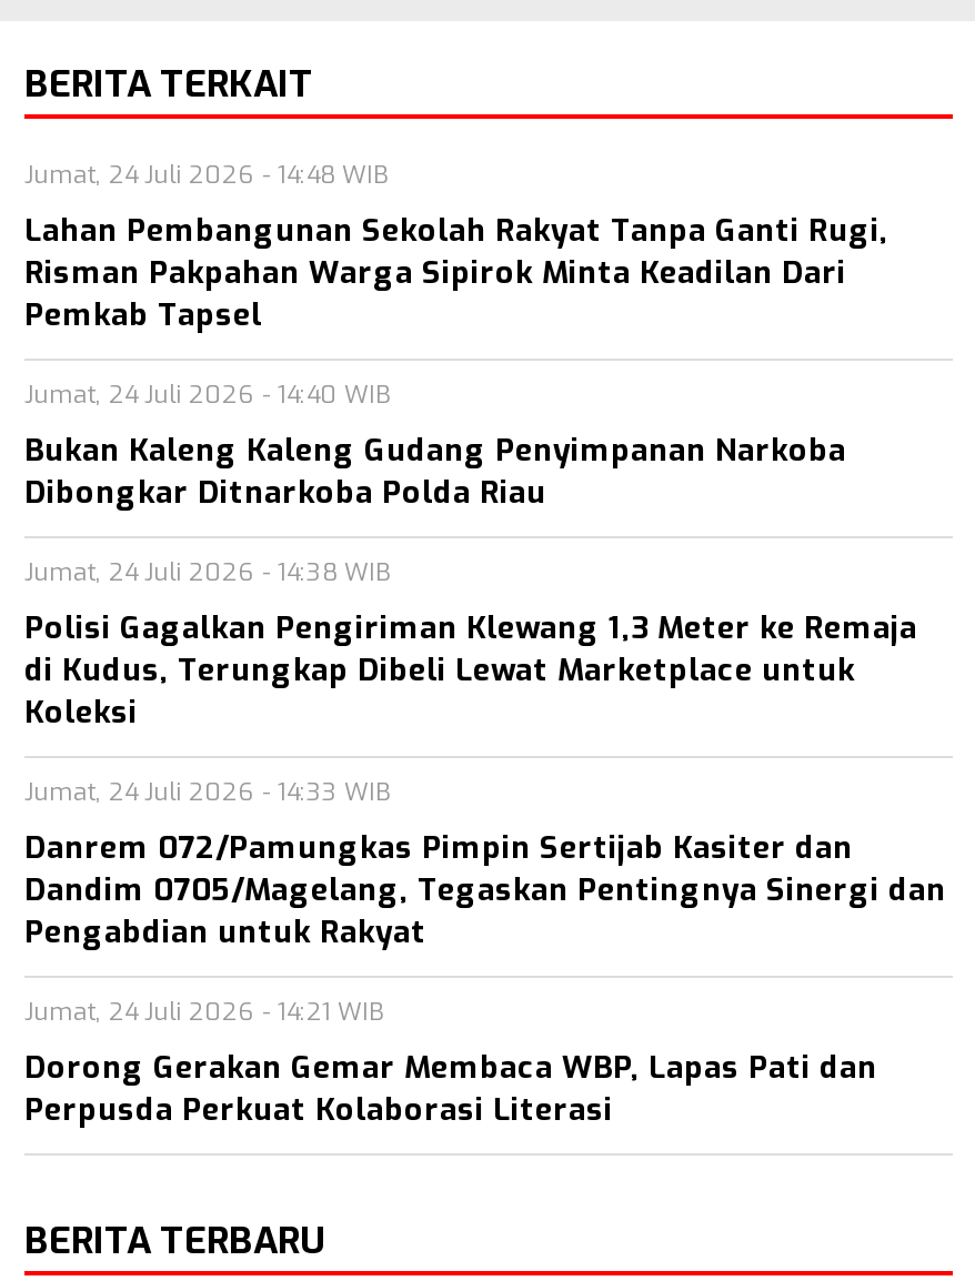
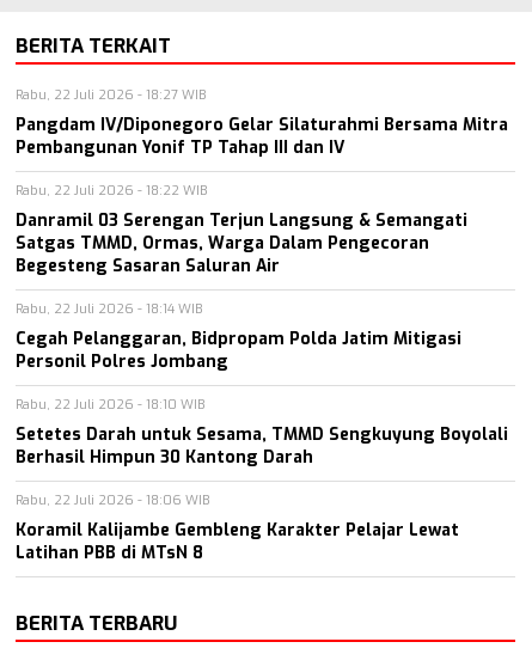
[24,160,888,337] Jumat, 24 Juli 2026 - 14:48 WIB | Lahan Pembangunan Sekolah Rakyat Tanpa Ganti Rugi, | Risman Pakpahan Warga Sipirok Minta Keadilan Dari | Pemkab Tapsel -> [16,87,508,159] Rabu, 22 Juli 2026 - 18:27 WIB | Pangdam IV/Diponegoro Gelar Silaturahmi Bersama Mitra | Pembangunan Yonif TP Tahap III dan IV
[24,379,846,515] Jumat, 24 Juli 2026 - 14:40 WIB | Bukan Kaleng Kaleng Gudang Penyimpanan Narkoba | Dibongkar Ditnarkoba Polda Riau -> [16,182,467,278] Rabu, 22 Juli 2026 - 18:22 WIB | Danramil 03 Serengan Terjun Langsung & Semangati | Satgas TMMD, Ormas, Warga Dalam Pengecoran | Begesteng Sasaran Saluran Air
[24,557,917,735] Jumat, 24 Juli 2026 - 14:38 WIB | Polisi Gagalkan Pengiriman Klewang 1,3 Meter ke Remaja | di Kudus, Terungkap Dibeli Lewat Marketplace untuk | Koleksi -> [16,301,461,373] Rabu, 22 Juli 2026 - 18:14 WIB | Cegah Pelanggaran, Bidpropam Polda Jatim Mitigasi | Personil Polres Jombang
[24,777,946,954] Jumat, 24 Juli 2026 - 14:33 WIB | Danrem 072/Pamungkas Pimpin Sertijab Kasiter dan | Dandim 0705/Magelang, Tegaskan Pentingnya Sinergi dan | Pengabdian untuk Rakyat -> [16,396,508,469] Rabu, 22 Juli 2026 - 18:10 WIB | Setetes Darah untuk Sesama, TMMD Sengkuyung Boyolali | Berhasil Himpun 30 Kantong Darah
[24,997,877,1132] Jumat, 24 Juli 2026 - 14:21 WIB | Dorong Gerakan Gemar Membaca WBP, Lapas Pati dan | Perpusda Perkuat Kolaborasi Literasi -> [16,492,459,565] Rabu, 22 Juli 2026 - 18:06 WIB | Koramil Kalijambe Gembleng Karakter Pelajar Lewat | Latihan PBB di MTsN 8

